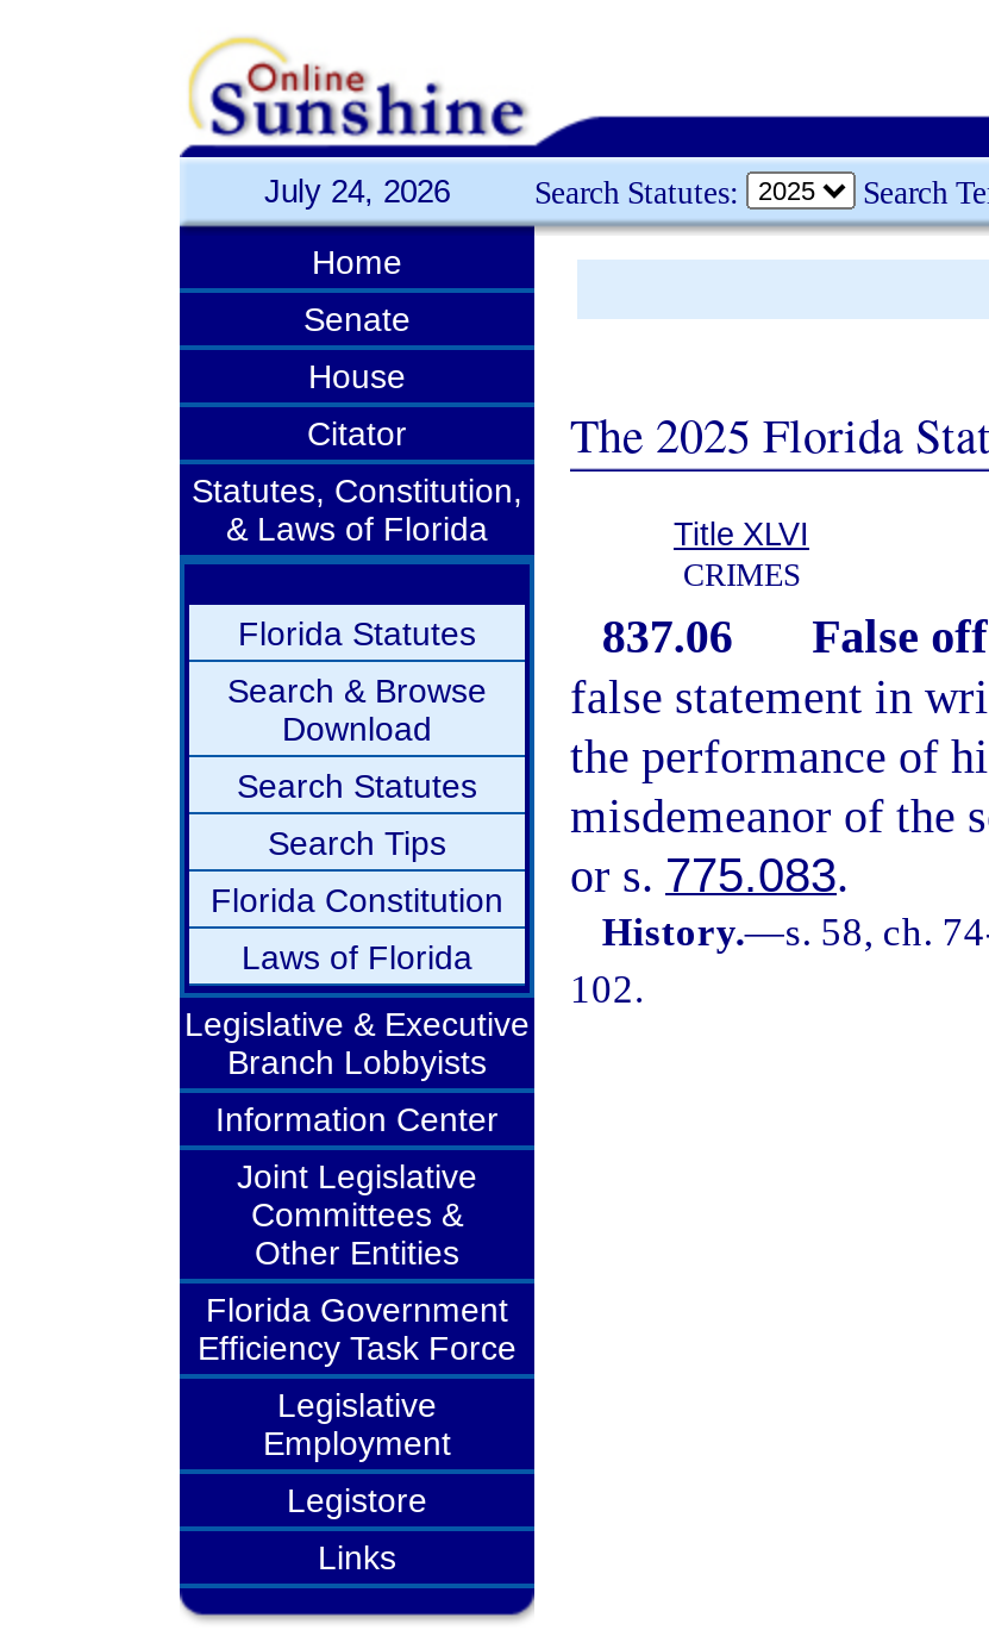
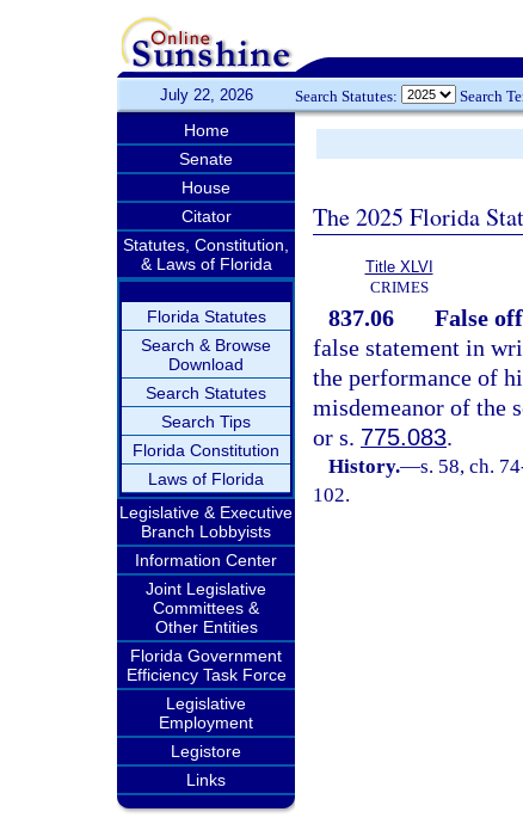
[264,174,450,210] July 24, 2026 -> [159,86,253,104] July 22, 2026

